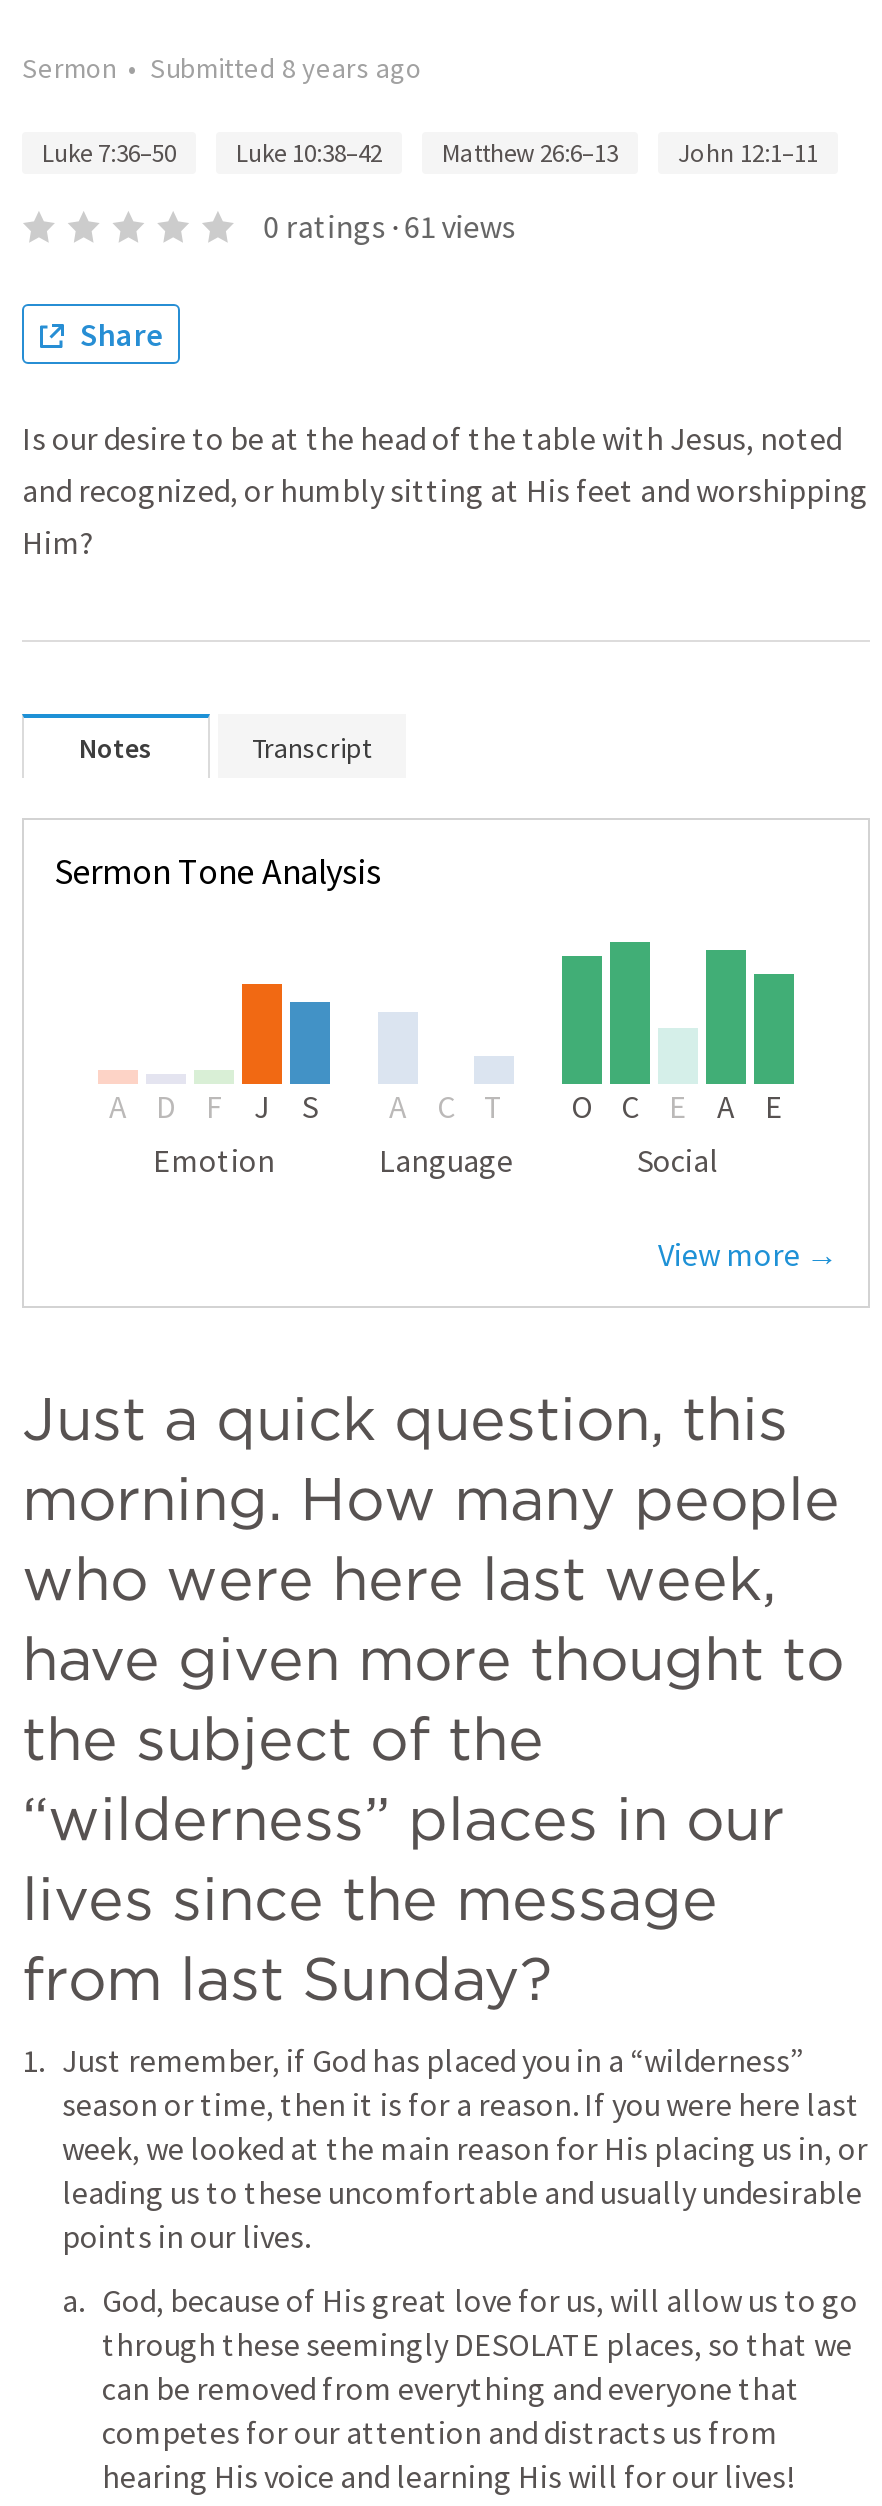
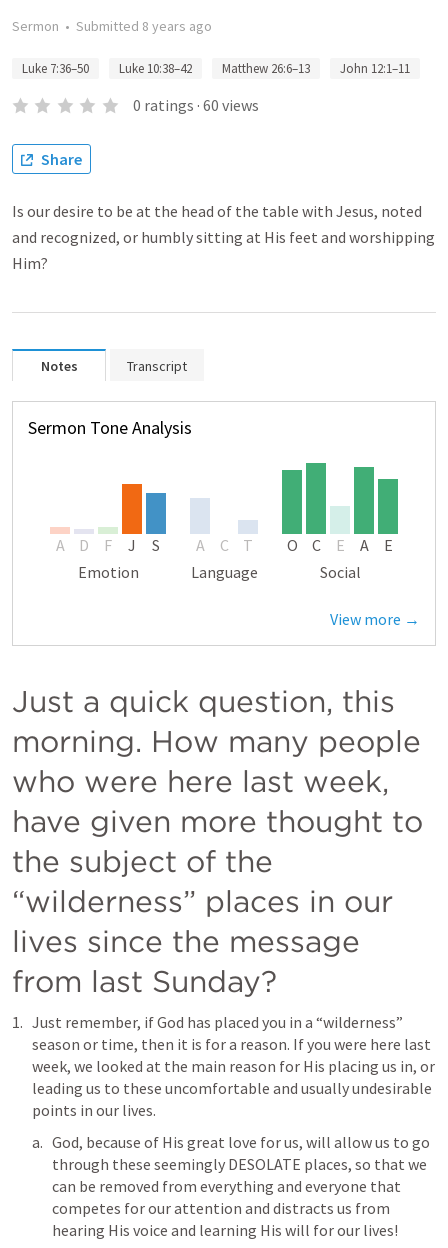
[263,206,515,246] 0 ratings · 61 views -> [133,95,259,115] 0 ratings · 60 views

